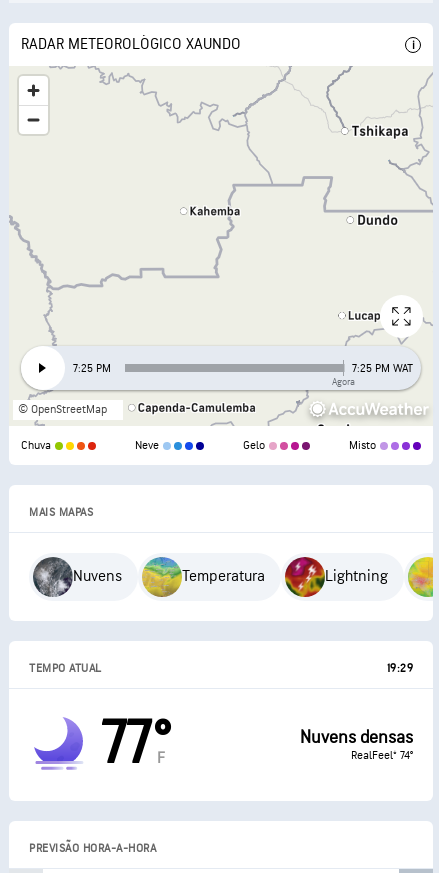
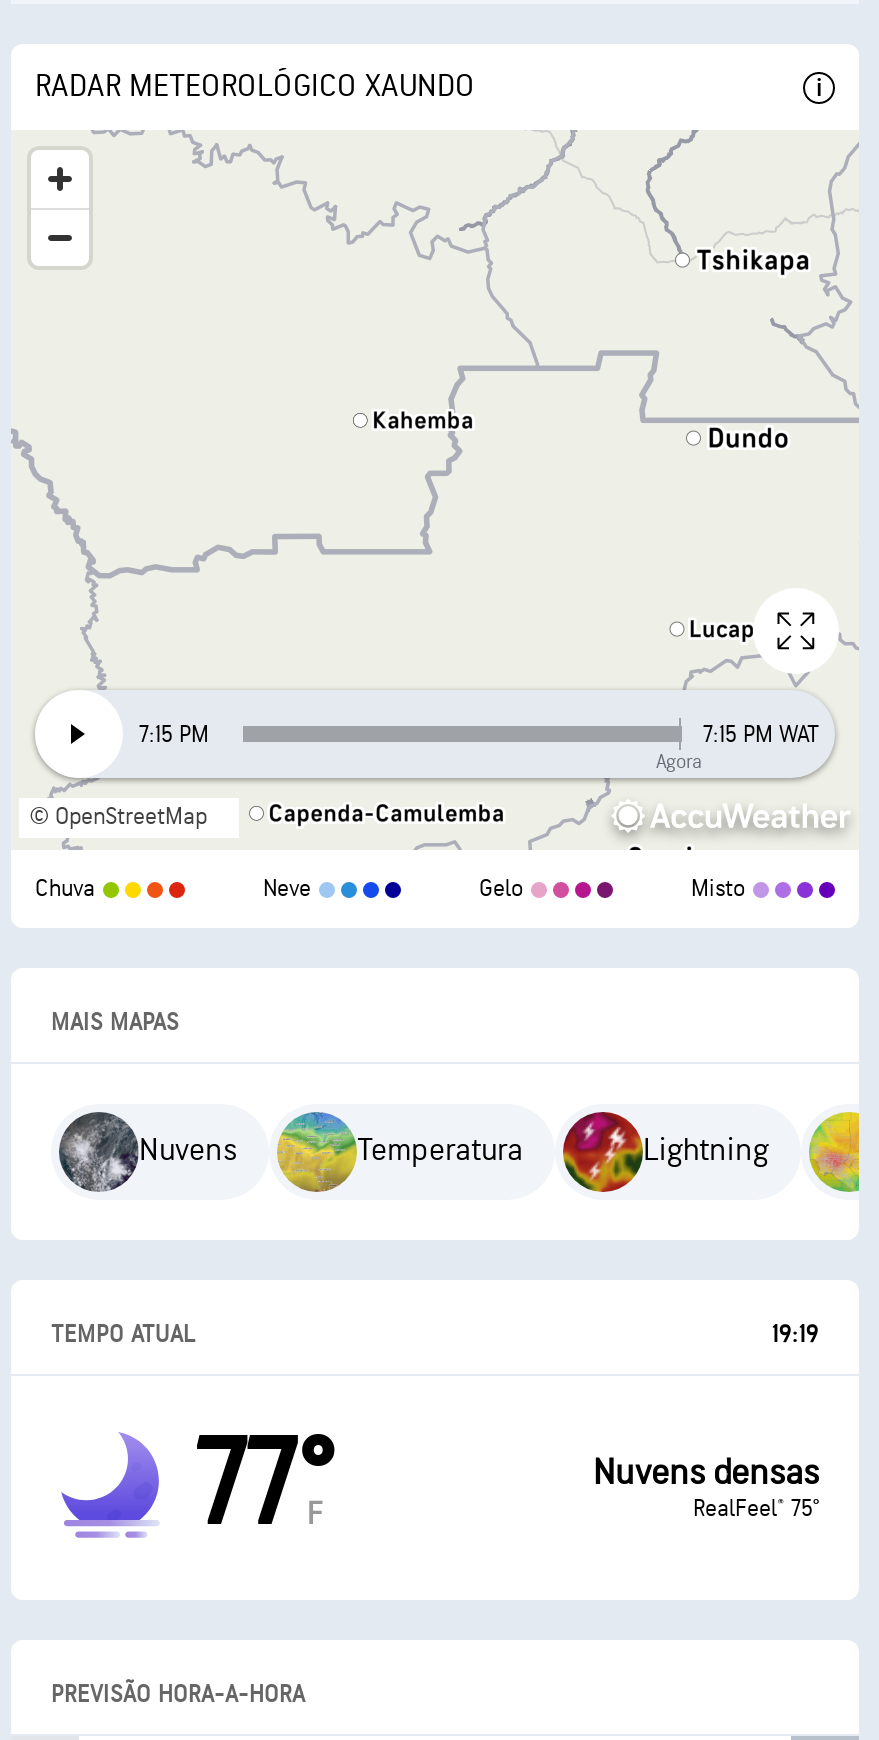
[73,360,111,375] 7:25 PM -> [139,719,209,749] 7:15 PM
[352,360,413,375] 7:25 PM WAT -> [703,719,819,749] 7:15 PM WAT
[386,661,413,676] 19:29 -> [772,1320,819,1350] 19:19
[351,747,413,762] RealFeel® 74° -> [693,1493,819,1523] RealFeel® 75°

